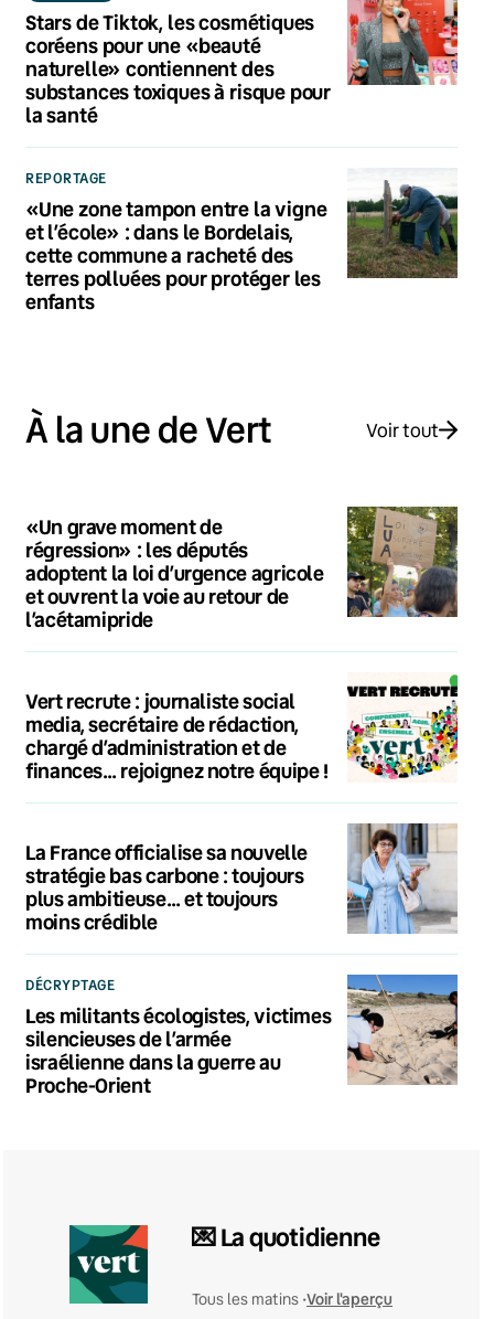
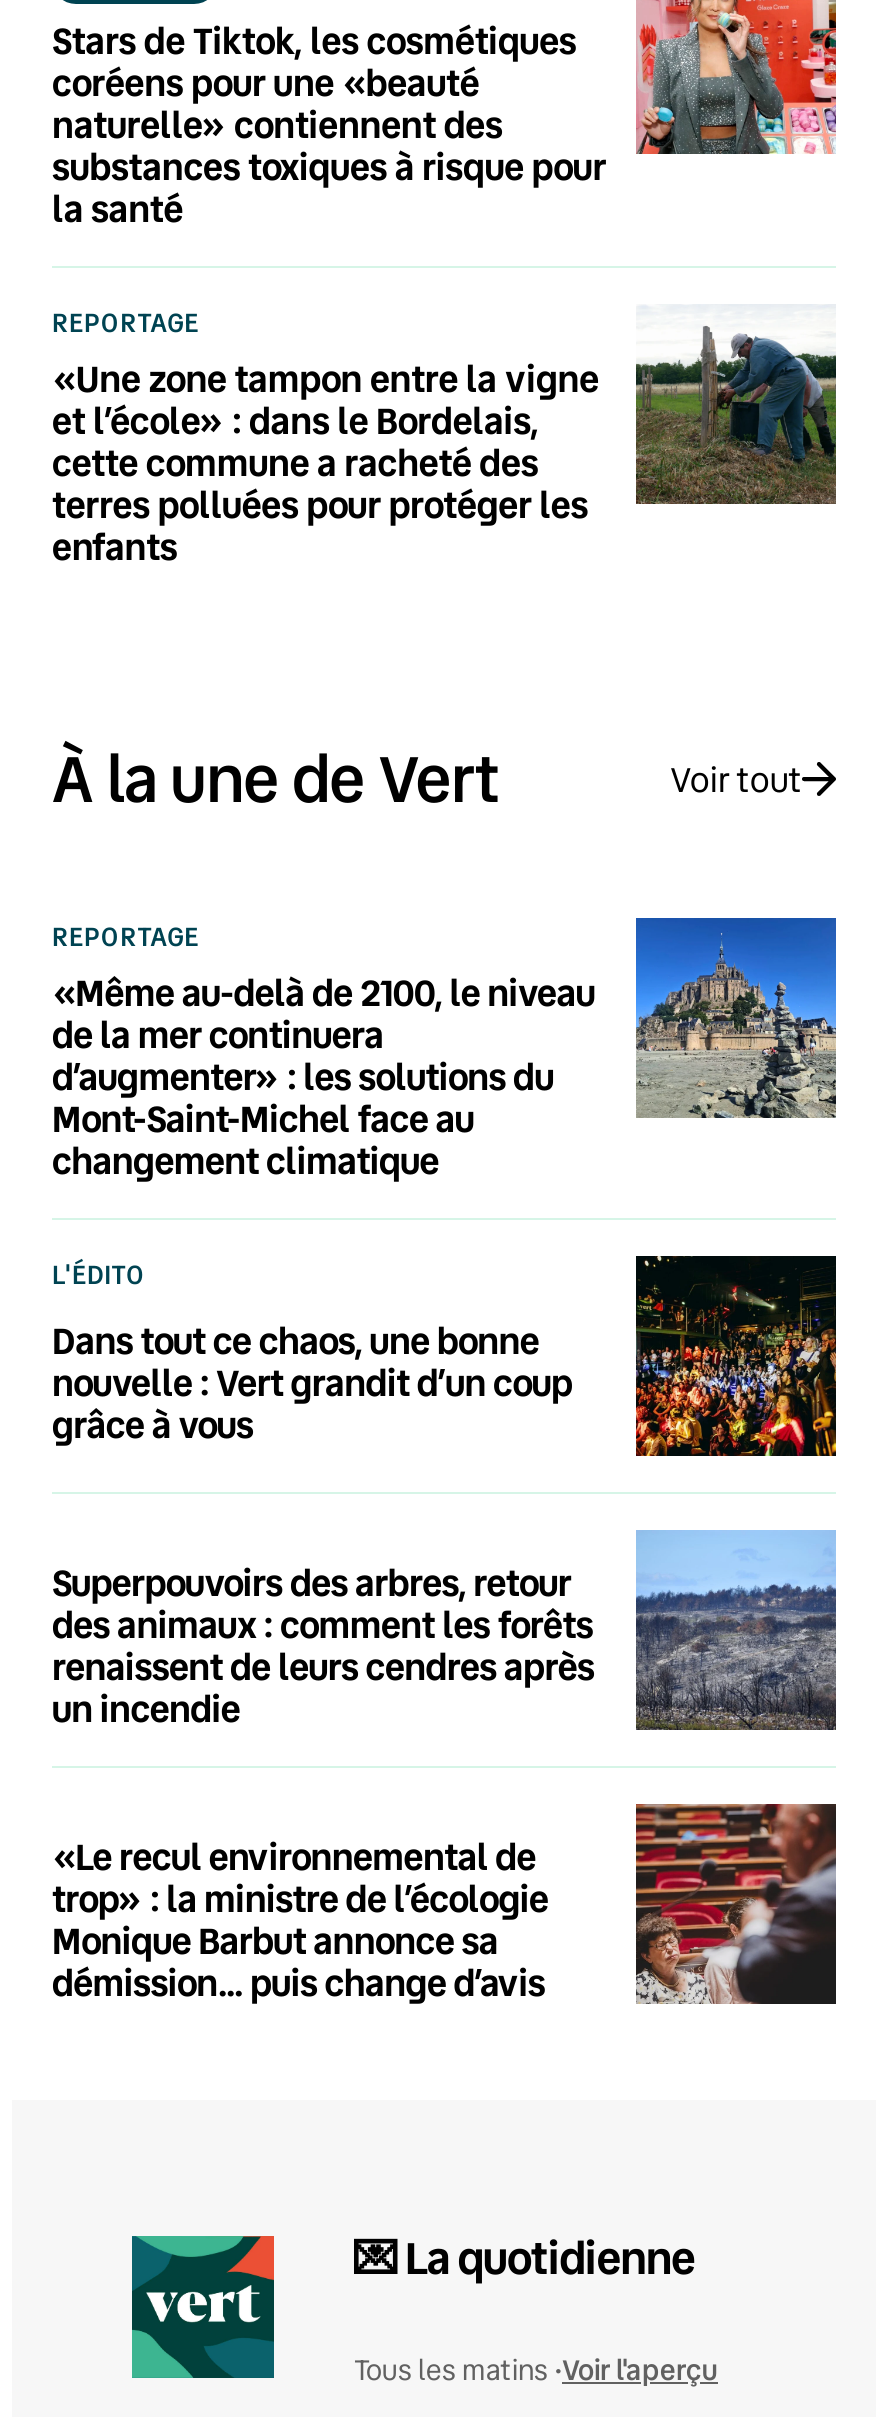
[25,506,459,1098] [image] | «Un grave moment de | régression» : les députés | adoptent la loi d’urgence agricole | et ouvrent la voie au retour de | l’acétamipride | Vert recrute : journaliste social | media, secrétaire de rédaction, | chargé d’administration et de | finances… rejoignez notre équipe ! | La France officialise sa nouvelle | stratégie bas carbone : toujours | plus ambitieuse… et toujours | moins crédible | DÉCRYPTAGE | Les militants écologistes, victimes | silencieuses de l’armée | israélienne dans la guerre au | Proche-Orient -> [52,916,838,2006] [image] | REPORTAGE | «Même au-delà de 2100, le niveau | de la mer continuera | d’augmenter» : les solutions du | Mont-Saint-Michel face au | changement climatique | L'ÉDITO | Dans tout ce chaos, une bonne | nouvelle : Vert grandit d’un coup | grâce à vous | Superpouvoirs des arbres, retour | des animaux : comment les forêts | renaissent de leurs cendres après | un incendie | «Le recul environnemental de | trop» : la ministre de l’écologie | Monique Barbut annonce sa | démission… puis change d’avis
[346,673,459,795] [image] -> [634,1238,838,1458] [image]
[346,822,458,946] [image] -> [634,1508,838,1732] [image]
[346,974,459,1097] [image] -> [634,1782,838,2006] [image]

